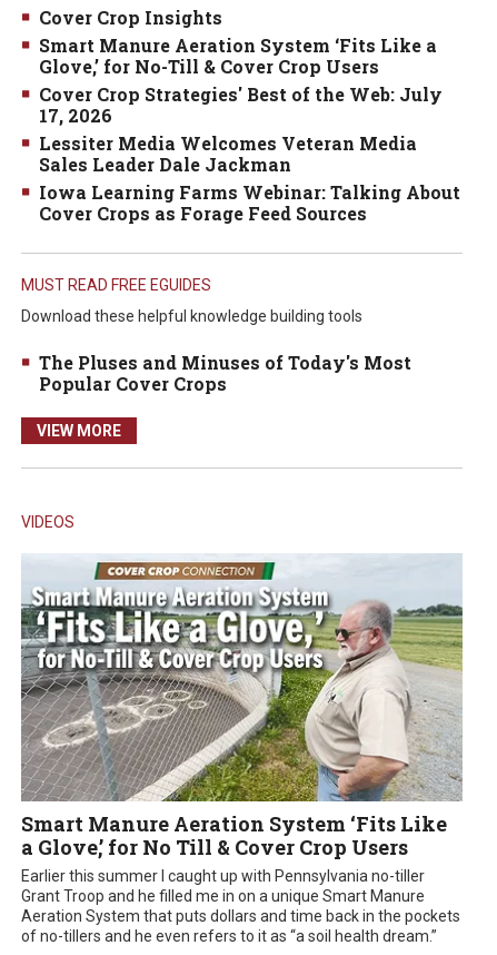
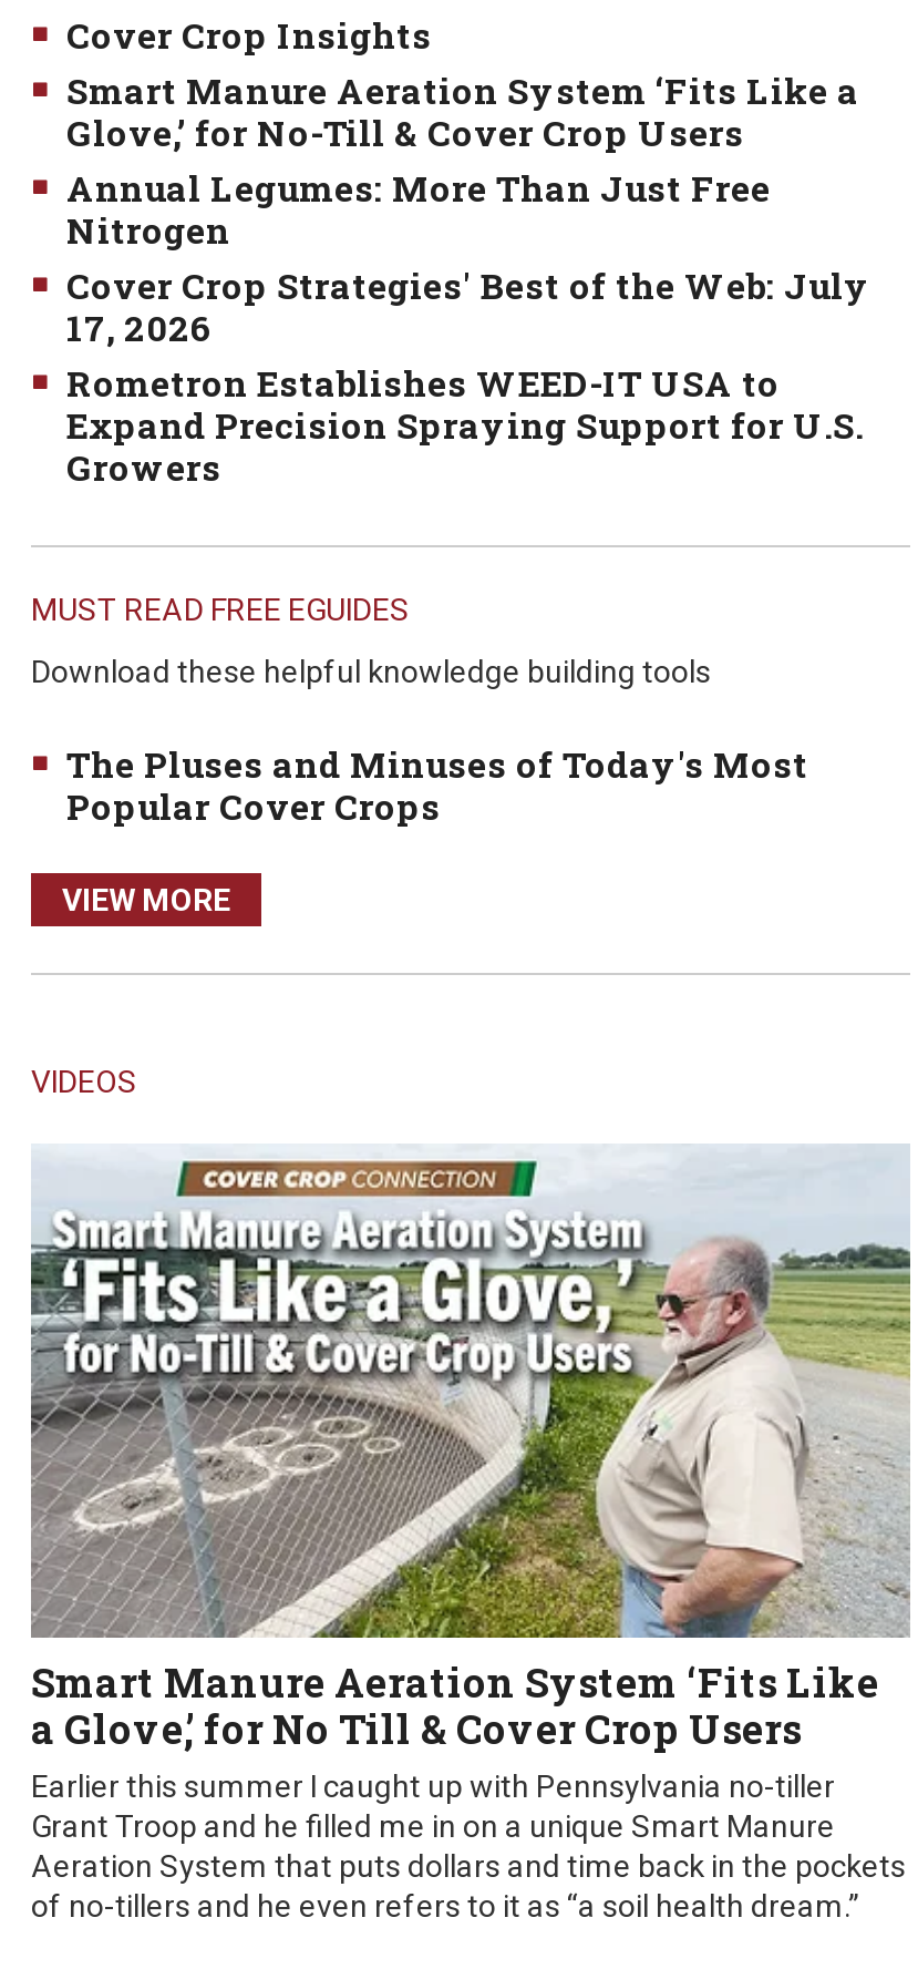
none -> [66,163,771,252] Annual Legumes: More Than Just Free | Nitrogen
moved [39,82,443,126] -> [66,261,870,349]: Cover Crop Strategies' Best of the Web: July | 17, 2026
[39,131,460,224] Lessiter Media Welcomes Veteran Media | Sales Leader Dale Jackman | Iowa Learning Farms Webinar: Talking About | Cover Crops as Forage Feed Sources -> [66,358,864,489] Rometron Establishes WEED-IT USA to | Expand Precision Spraying Support for U.S. | Growers

